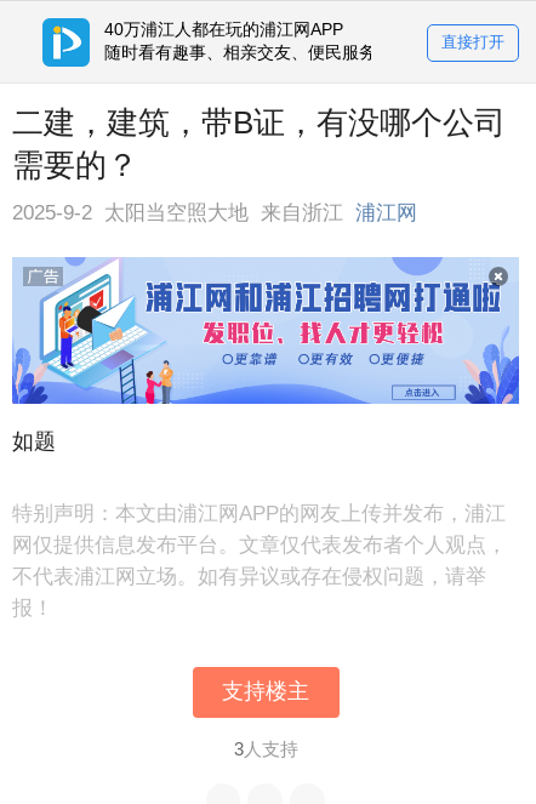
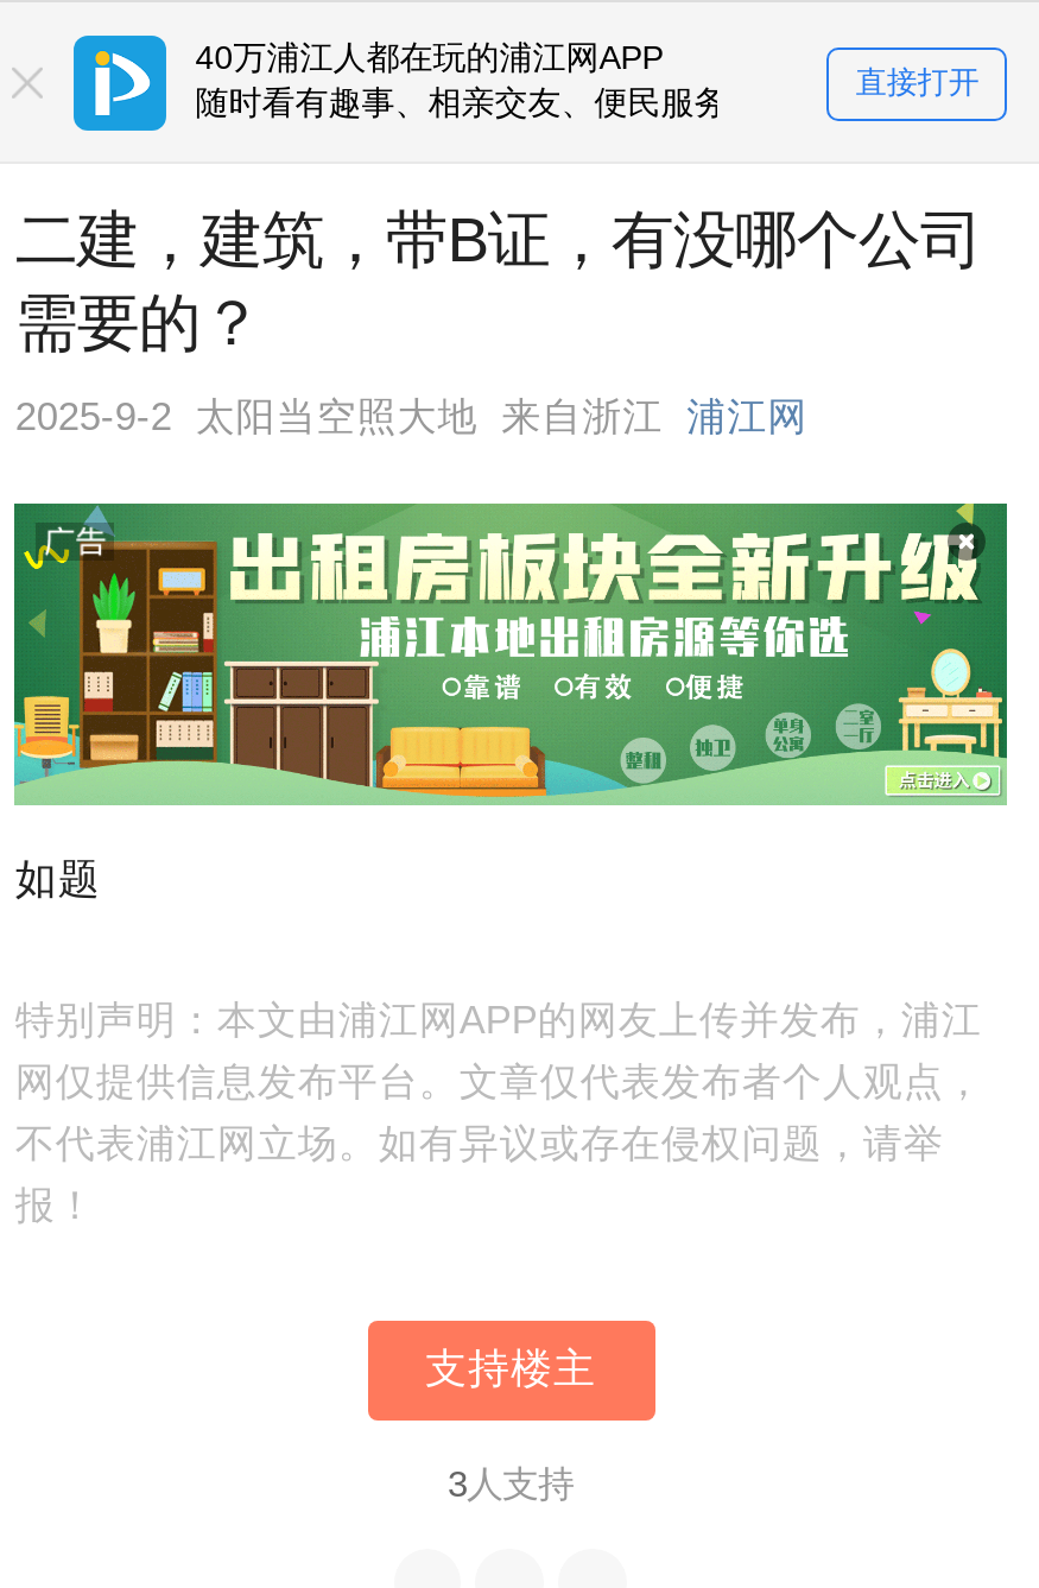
[11,256,520,405] [image] -> [12,501,1009,808] [image]

